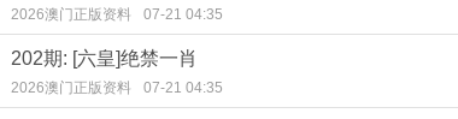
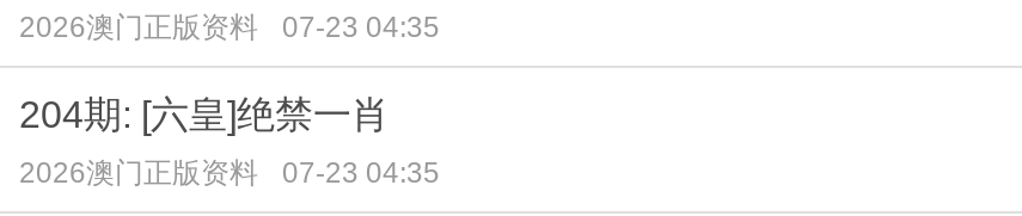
[11,6,223,23] 2026澳门正版资料 07-21 04:35 -> [19,11,440,44] 2026澳门正版资料 07-23 04:35
[11,48,198,69] 202期: [六皇]绝禁一肖 -> [19,94,390,135] 204期: [六皇]绝禁一肖
[11,79,223,96] 2026澳门正版资料 07-21 04:35 -> [19,156,440,190] 2026澳门正版资料 07-23 04:35

